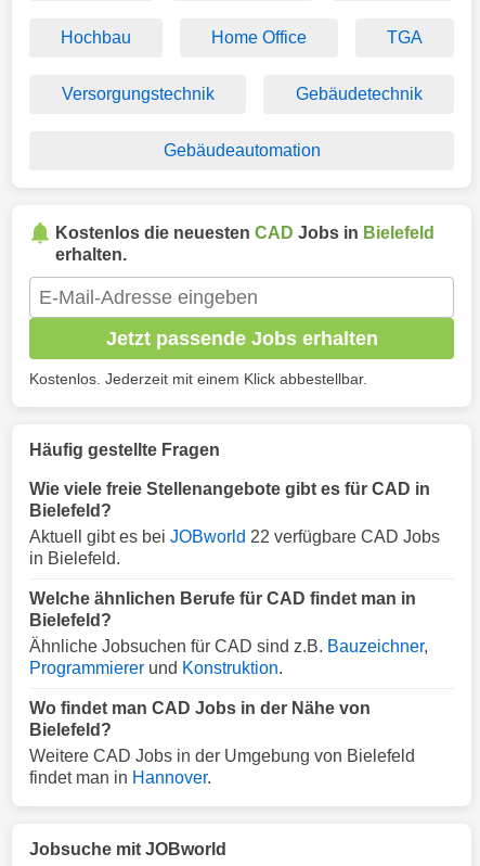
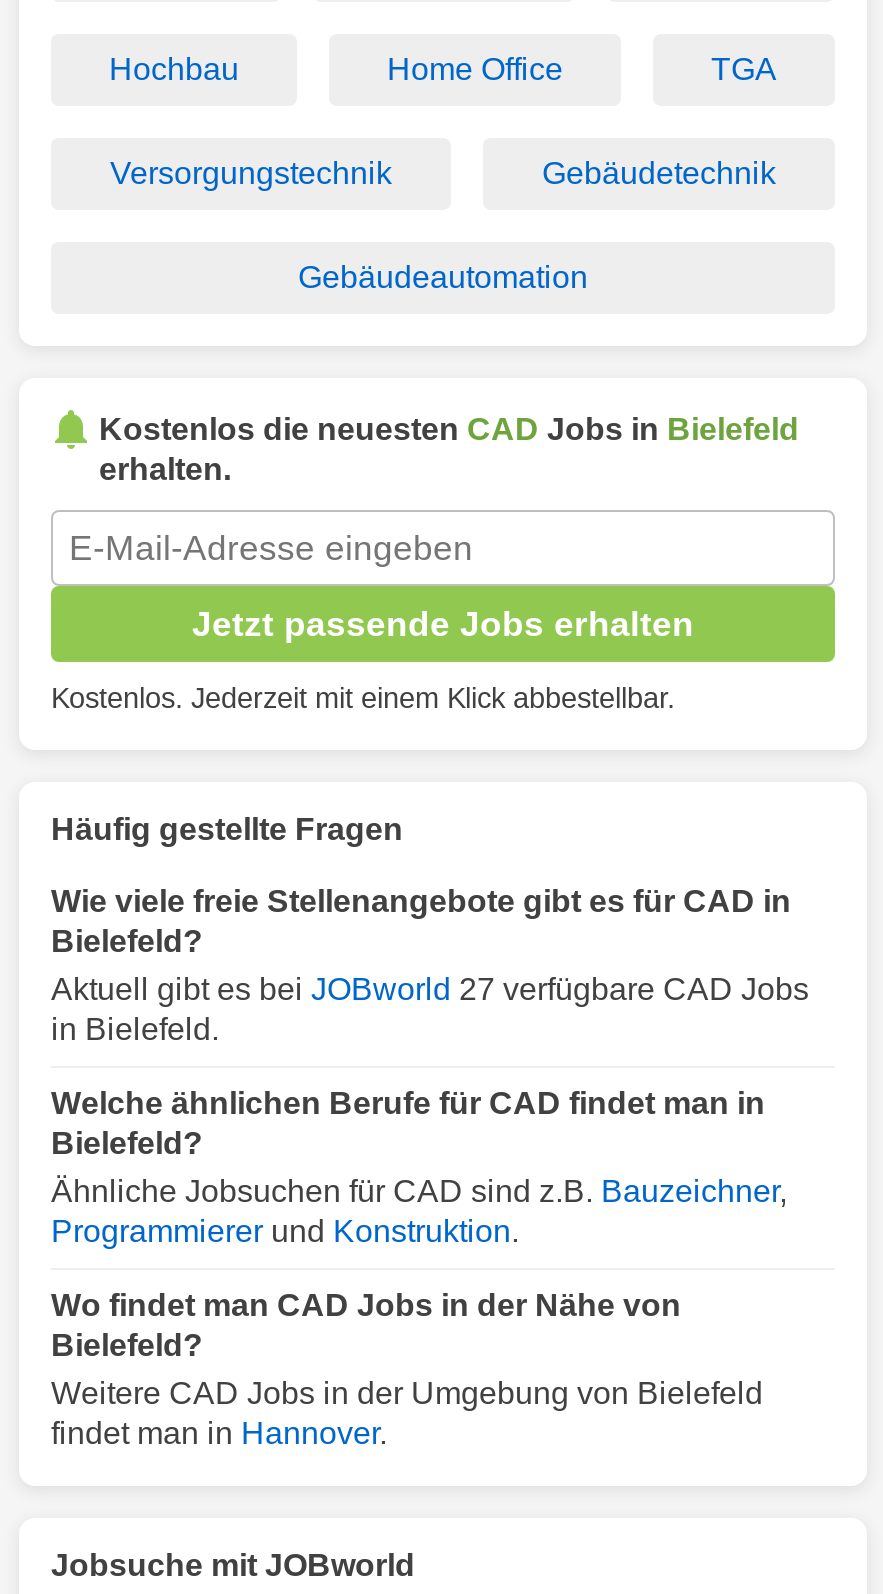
[29,527,440,546] Aktuell gibt es bei JOBworld 22 verfügbare CAD Jobs -> [51,972,809,1006] Aktuell gibt es bei JOBworld 27 verfügbare CAD Jobs

